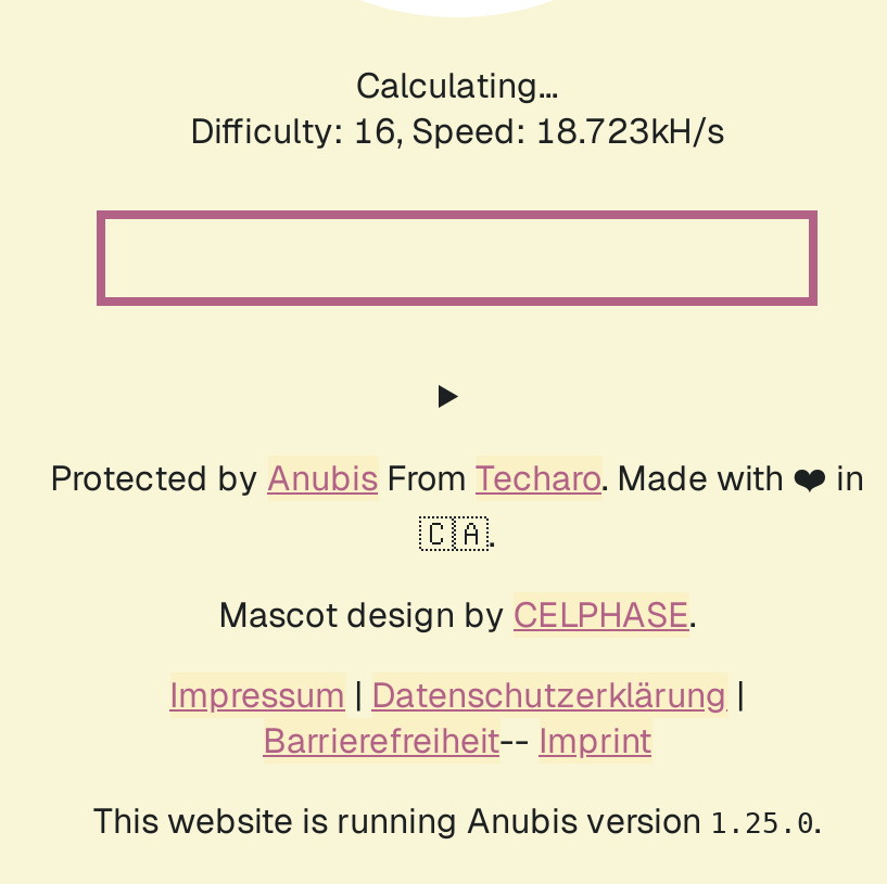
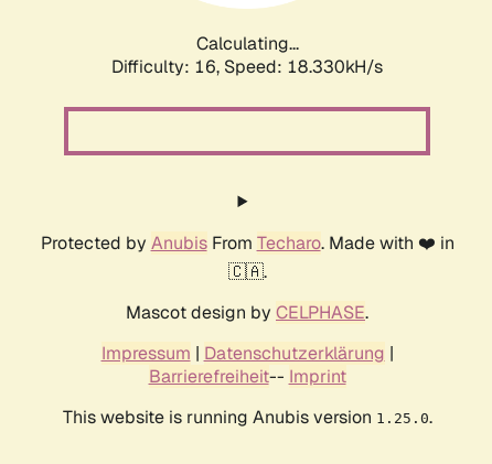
[190,108,724,154] Difficulty: 16, Speed: 18.723kH/s -> [111,55,383,78] Difficulty: 16, Speed: 18.330kH/s

